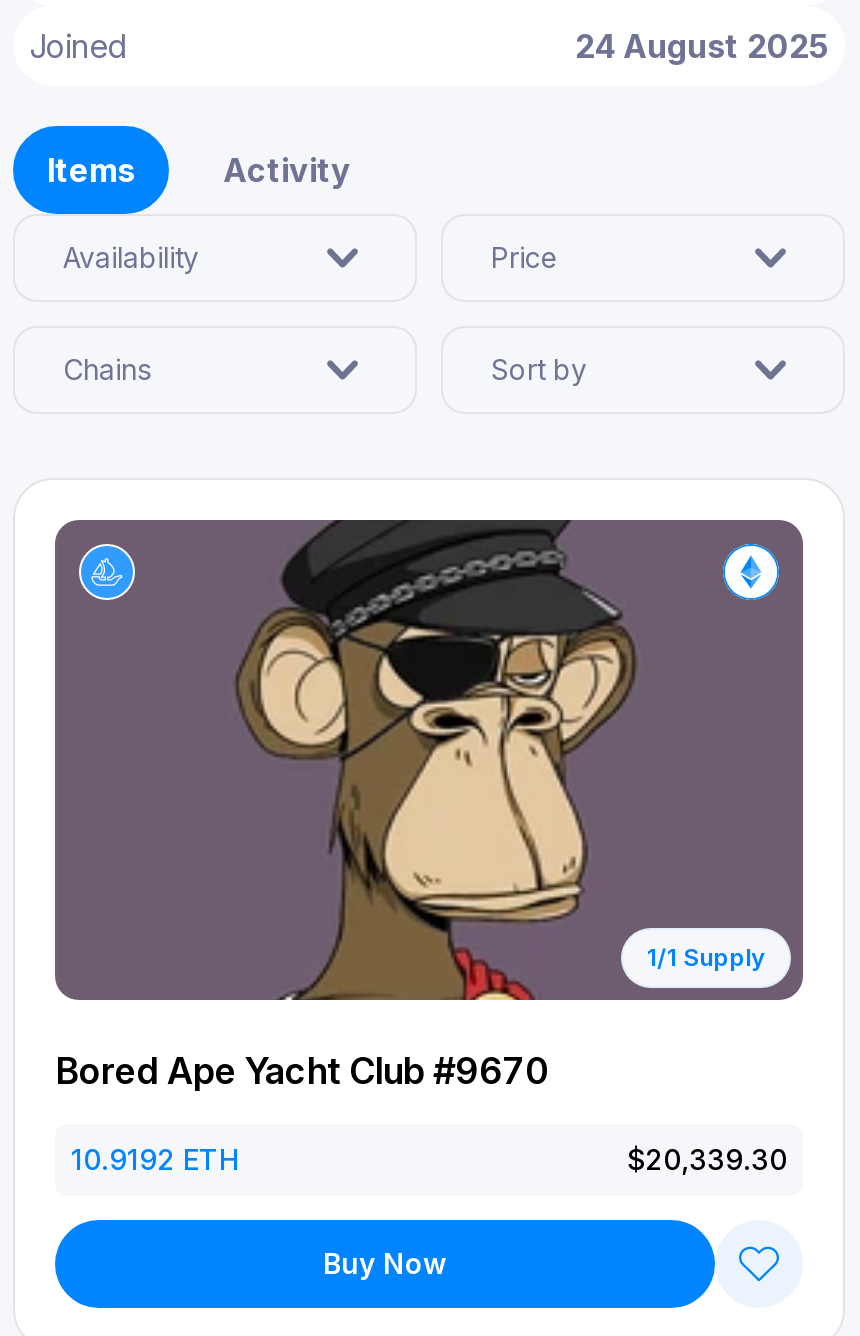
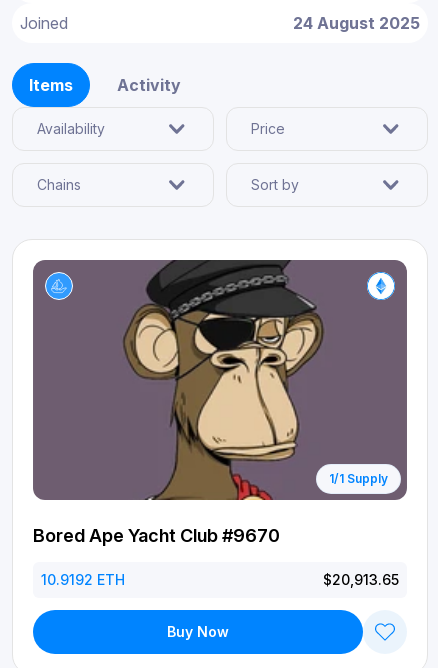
[627,1142,787,1176] $20,339.30 -> [323,571,399,588] $20,913.65

